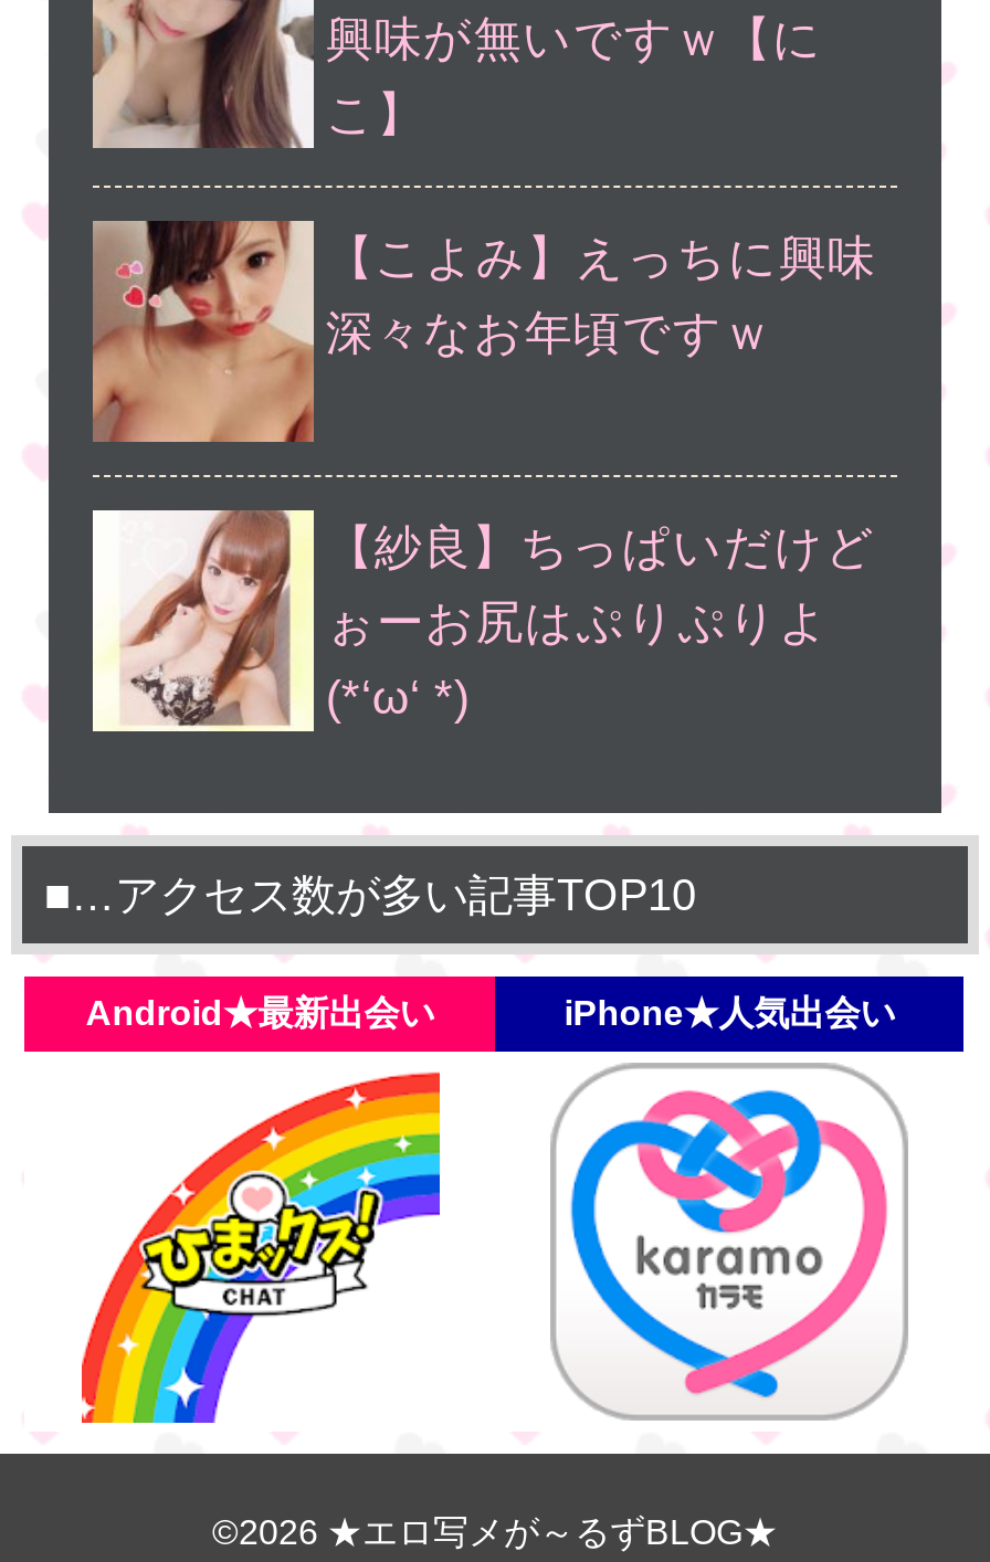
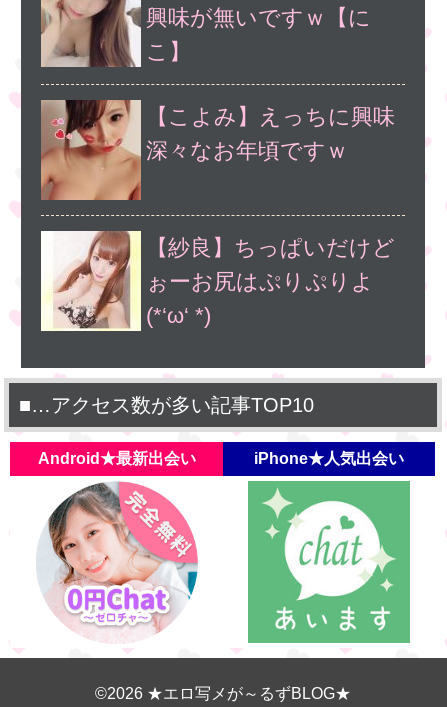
[80,1065,442,1425] [image] -> [36,481,199,644] [image]
[550,1063,908,1421] [image] -> [247,480,411,644] [image]

